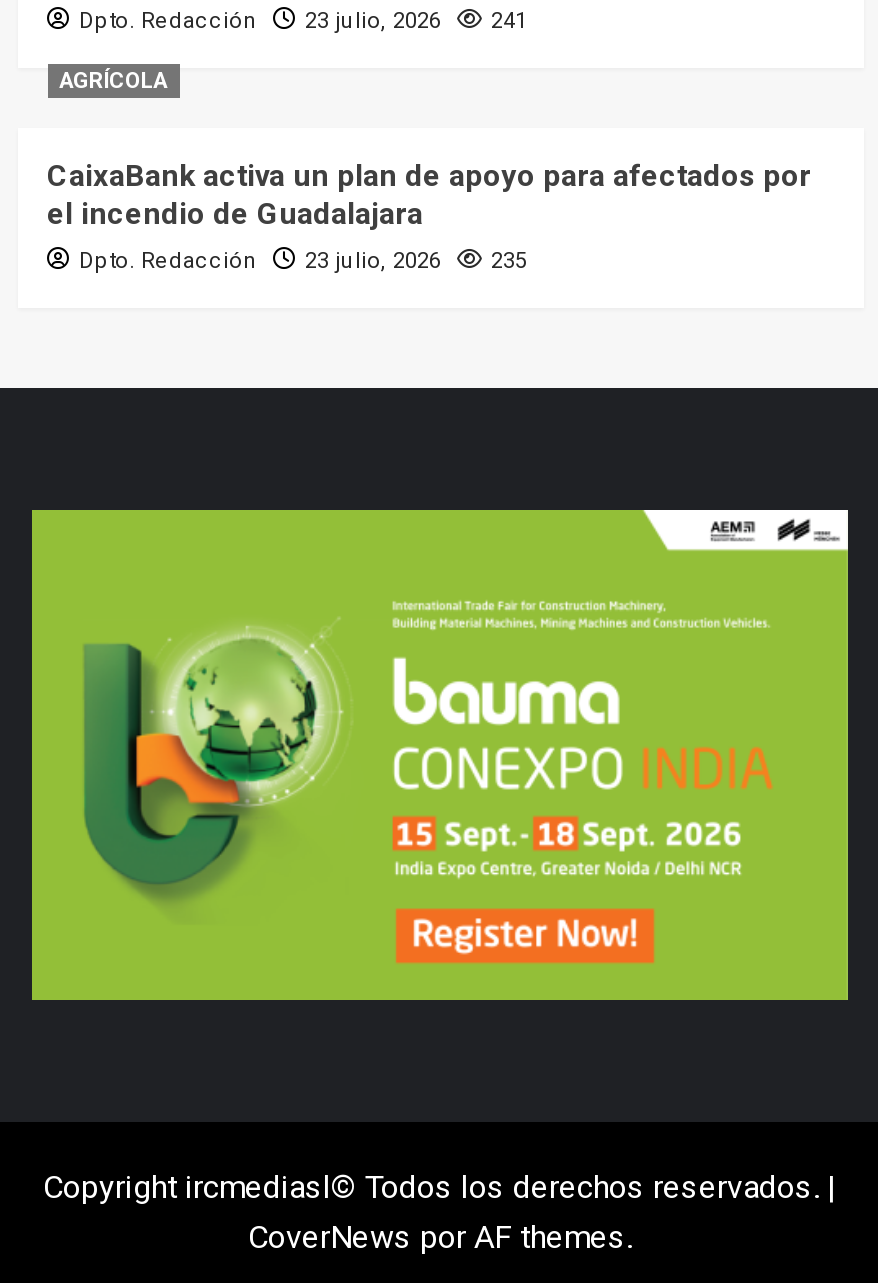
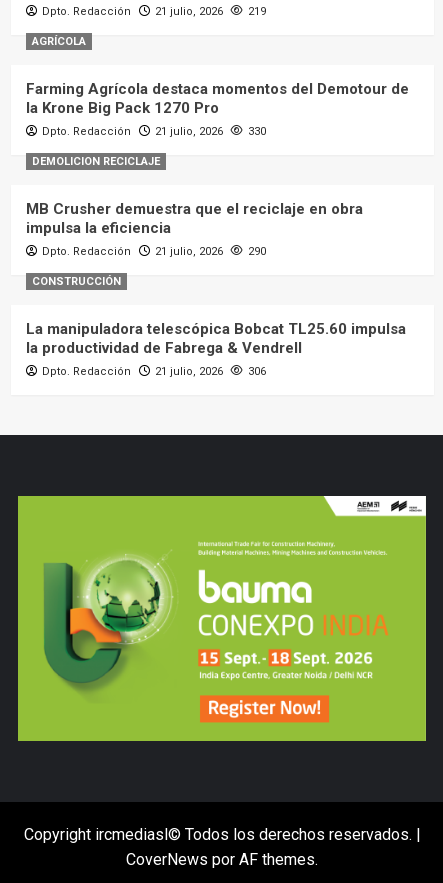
[305,9,441,35] 23 julio, 2026 -> [154,5,222,18] 21 julio, 2026
[491,9,527,35] 241 -> [247,5,265,18] 219
[47,159,811,233] CaixaBank activa un plan de apoyo para afectados por | el incendio de Guadalajara -> [25,80,408,117] Farming Agrícola destaca momentos del Demotour de | la Krone Big Pack 1270 Pro
[305,249,527,275] 23 julio, 2026 | 235 -> [25,125,405,378] 21 julio, 2026 | 330 | DEMOLICION RECICLAJE | MB Crusher demuestra que el reciclaje en obra | impulsa la eficiencia | Dpto. Redacción | 21 julio, 2026 | 290 | CONSTRUCCIÓN | La manipuladora telescópica Bobcat TL25.60 impulsa | la productividad de Fabrega & Vendrell | Dpto. Redacción | 21 julio, 2026 | 306

